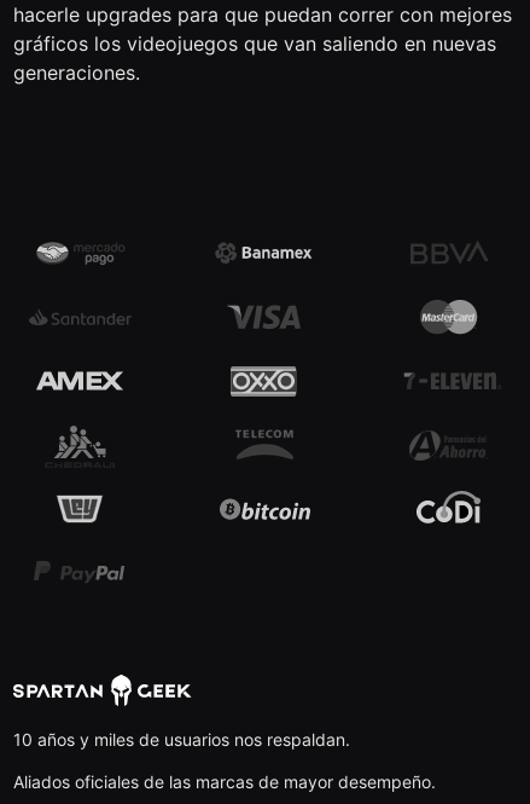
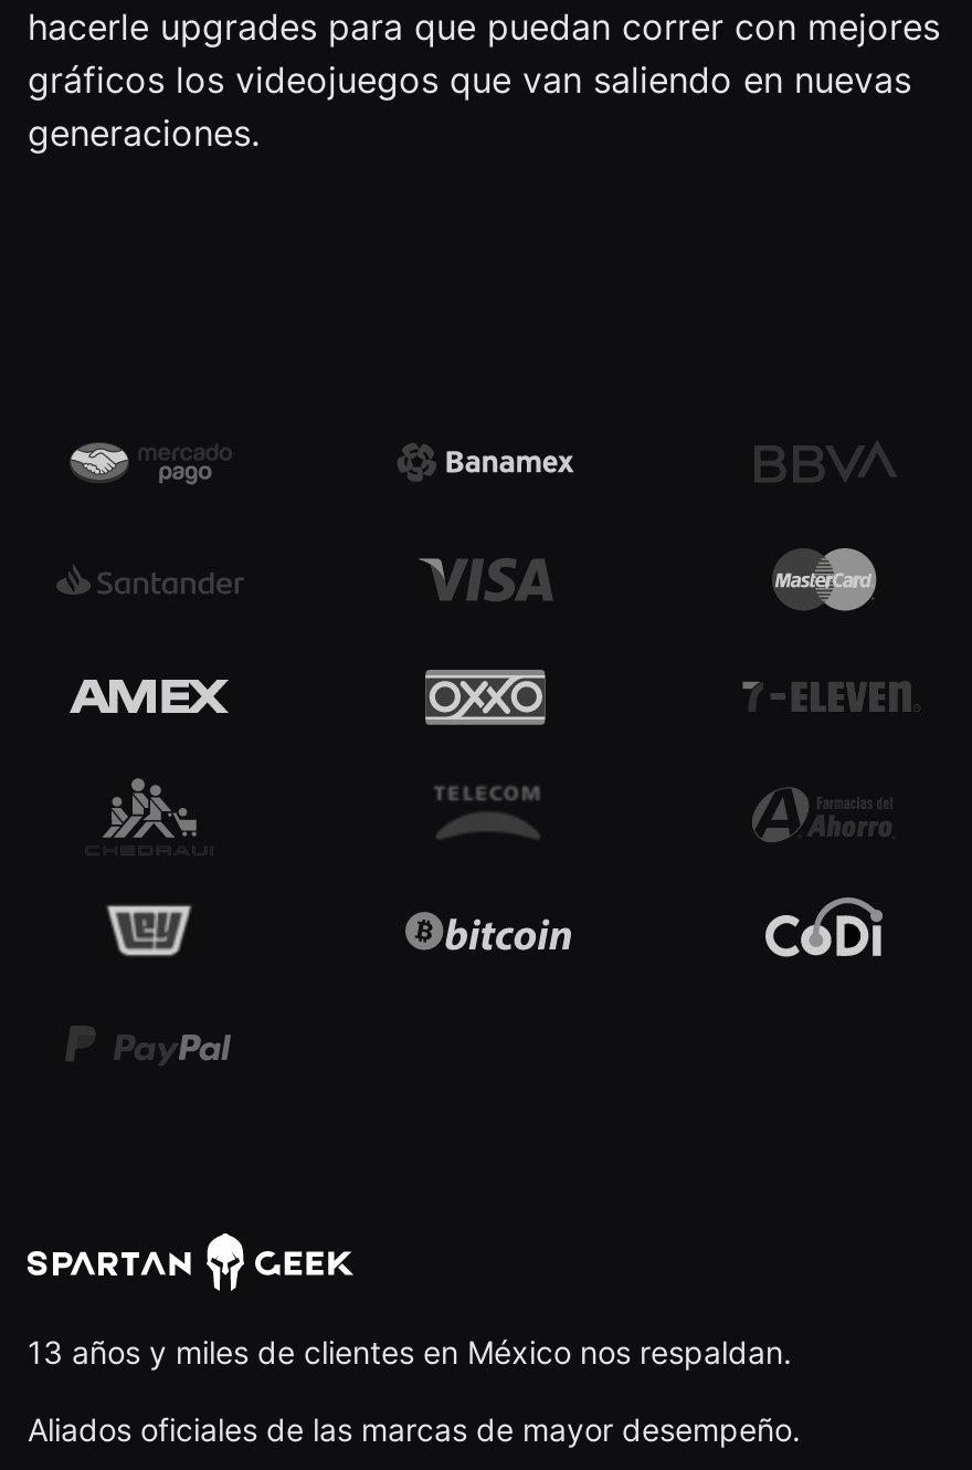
[13,729,350,750] 10 años y miles de usuarios nos respaldan. -> [28,1334,792,1371] 13 años y miles de clientes en México nos respaldan.

